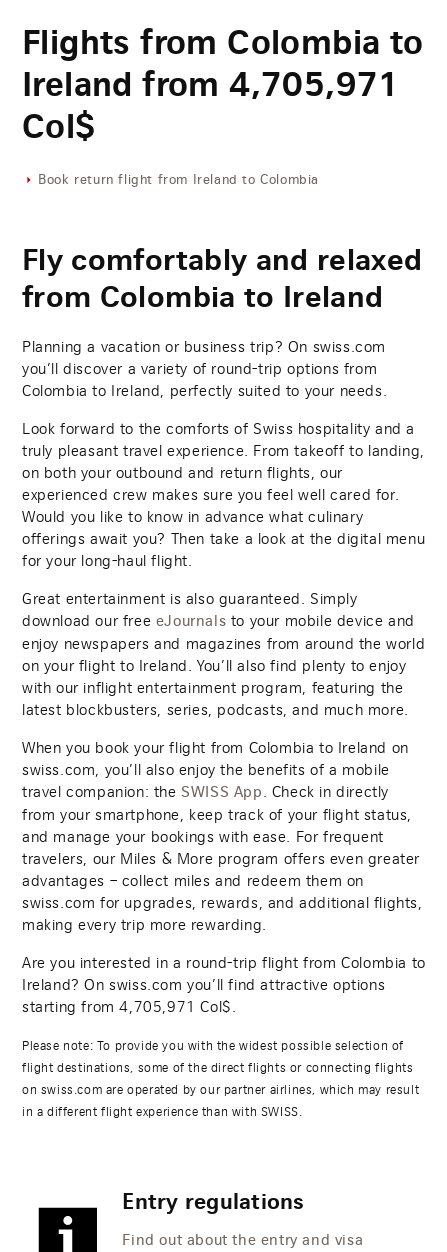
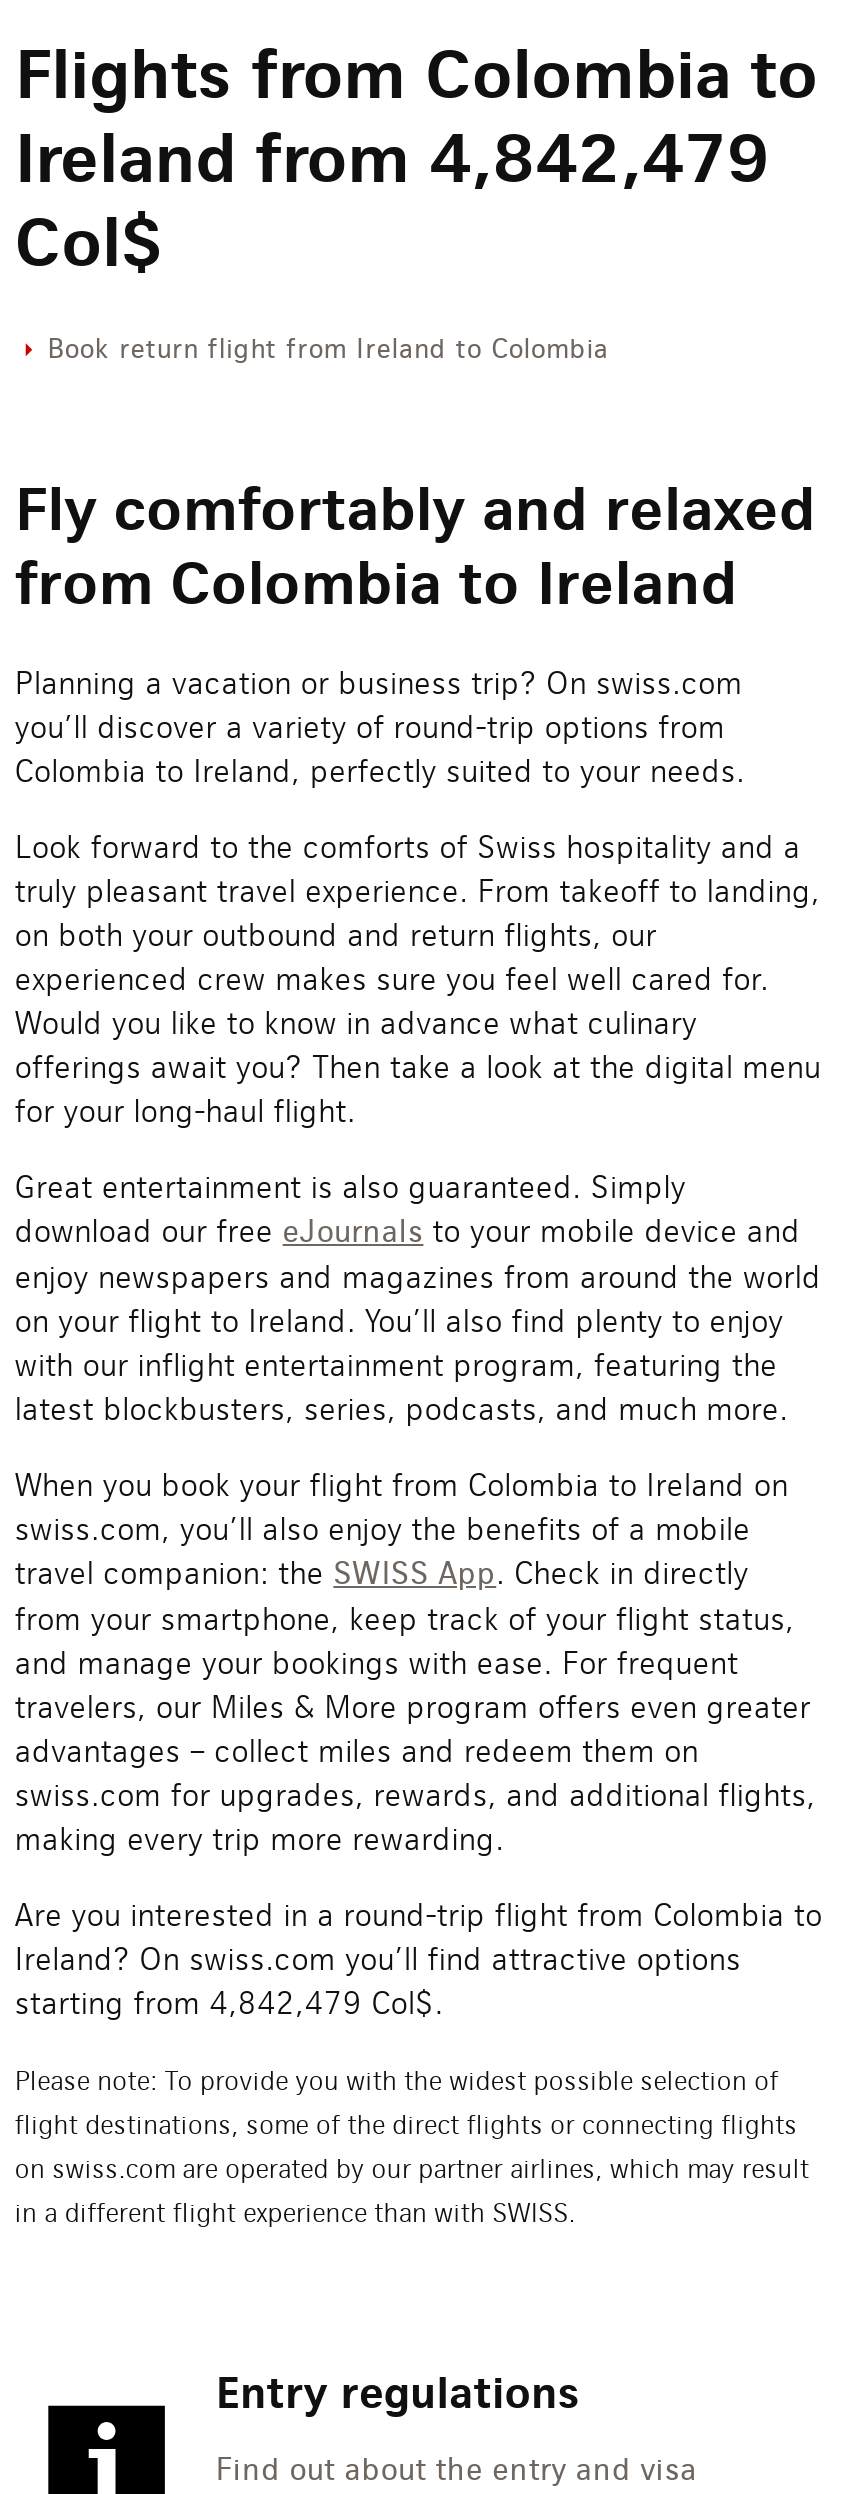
[22,63,400,106] Ireland from 4,705,971 -> [15,116,771,202] Ireland from 4,842,479
[22,997,236,1016] starting from 4,705,971 Col$. -> [15,1984,444,2022] starting from 4,842,479 Col$.

